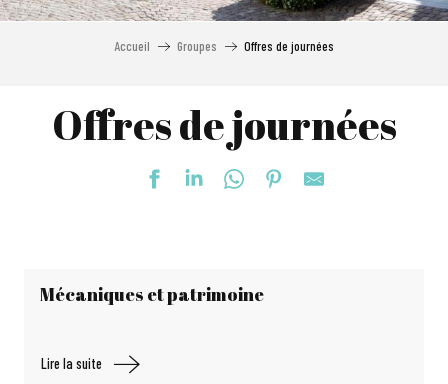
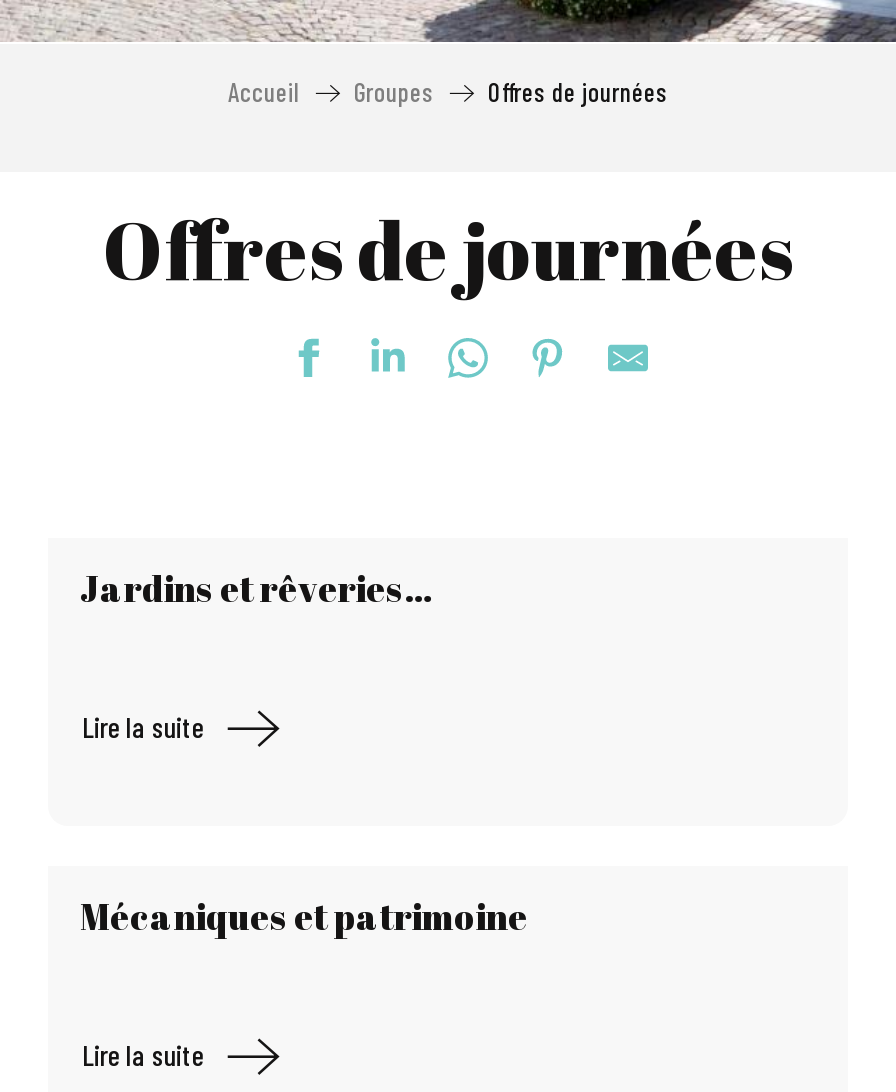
none -> [80,564,432,744] Jardins et rêveries… | Lire la suite

